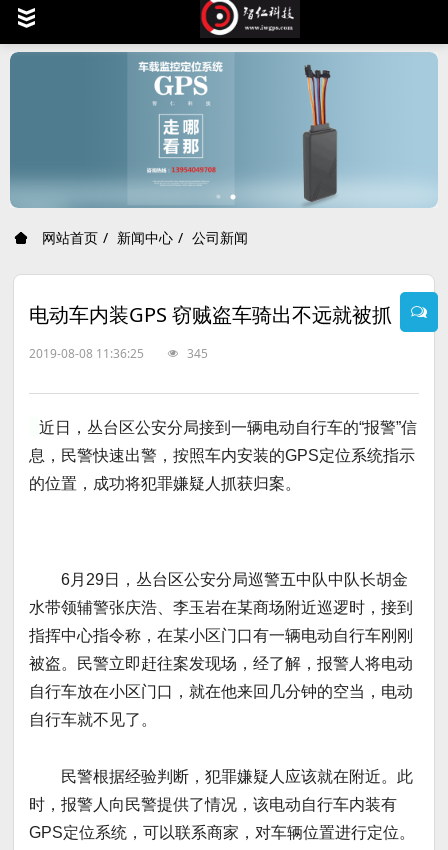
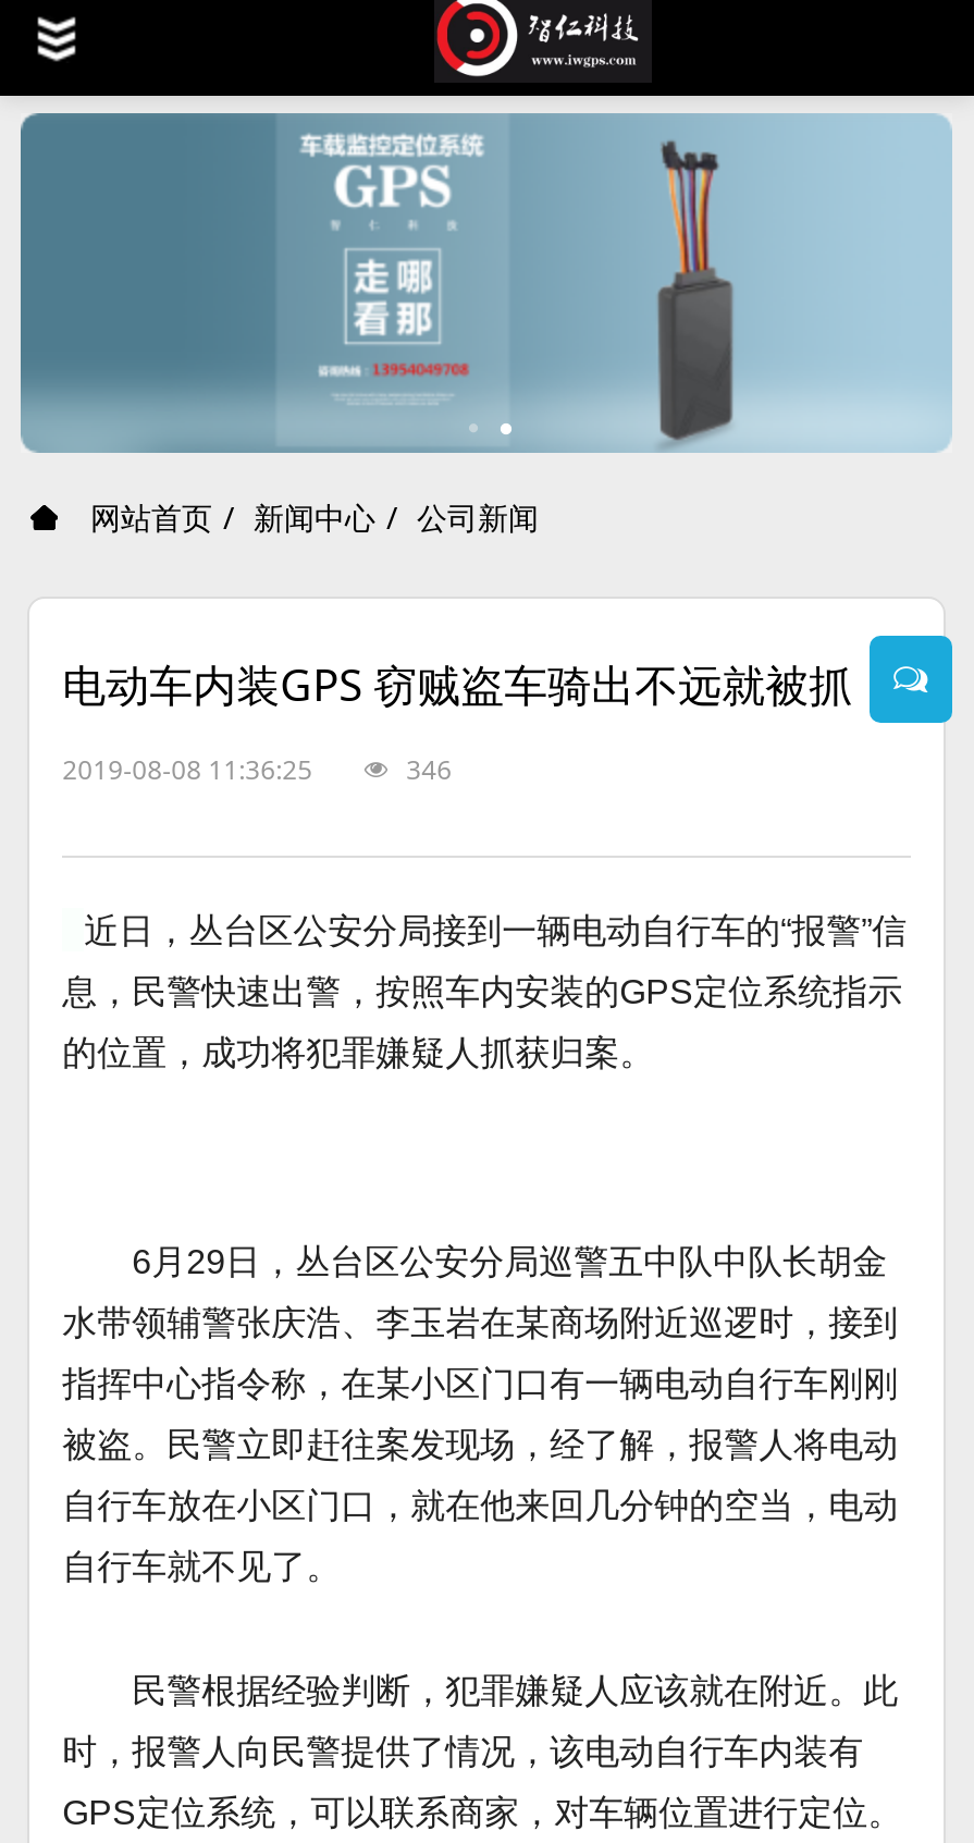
[187,345,208,362] 345 -> [406,751,452,788] 346

